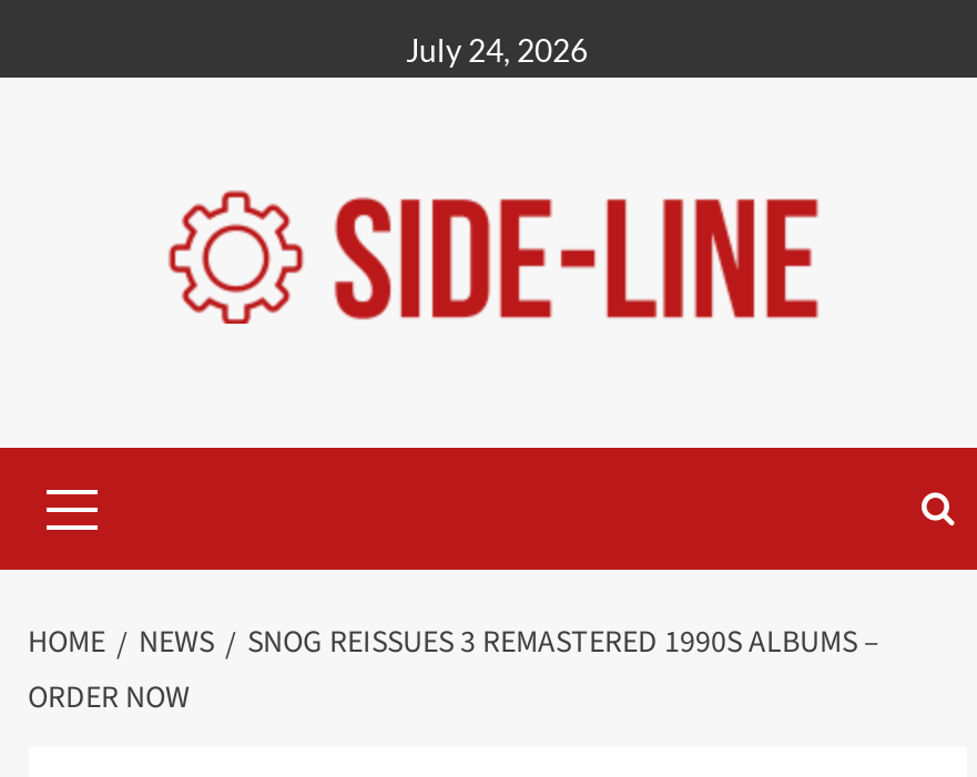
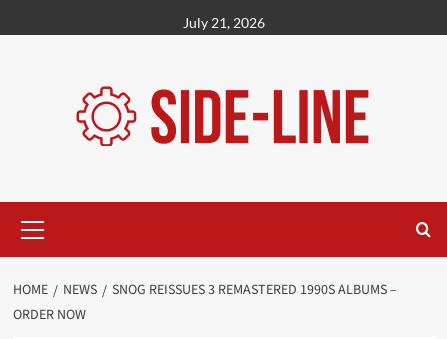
[406,31,588,69] July 24, 2026 -> [183,14,265,31] July 21, 2026

